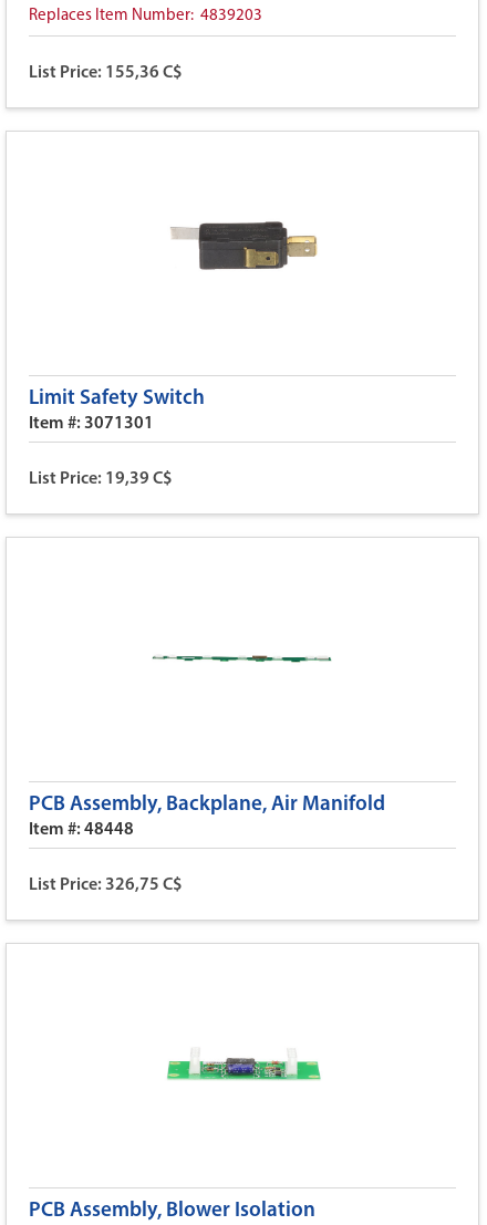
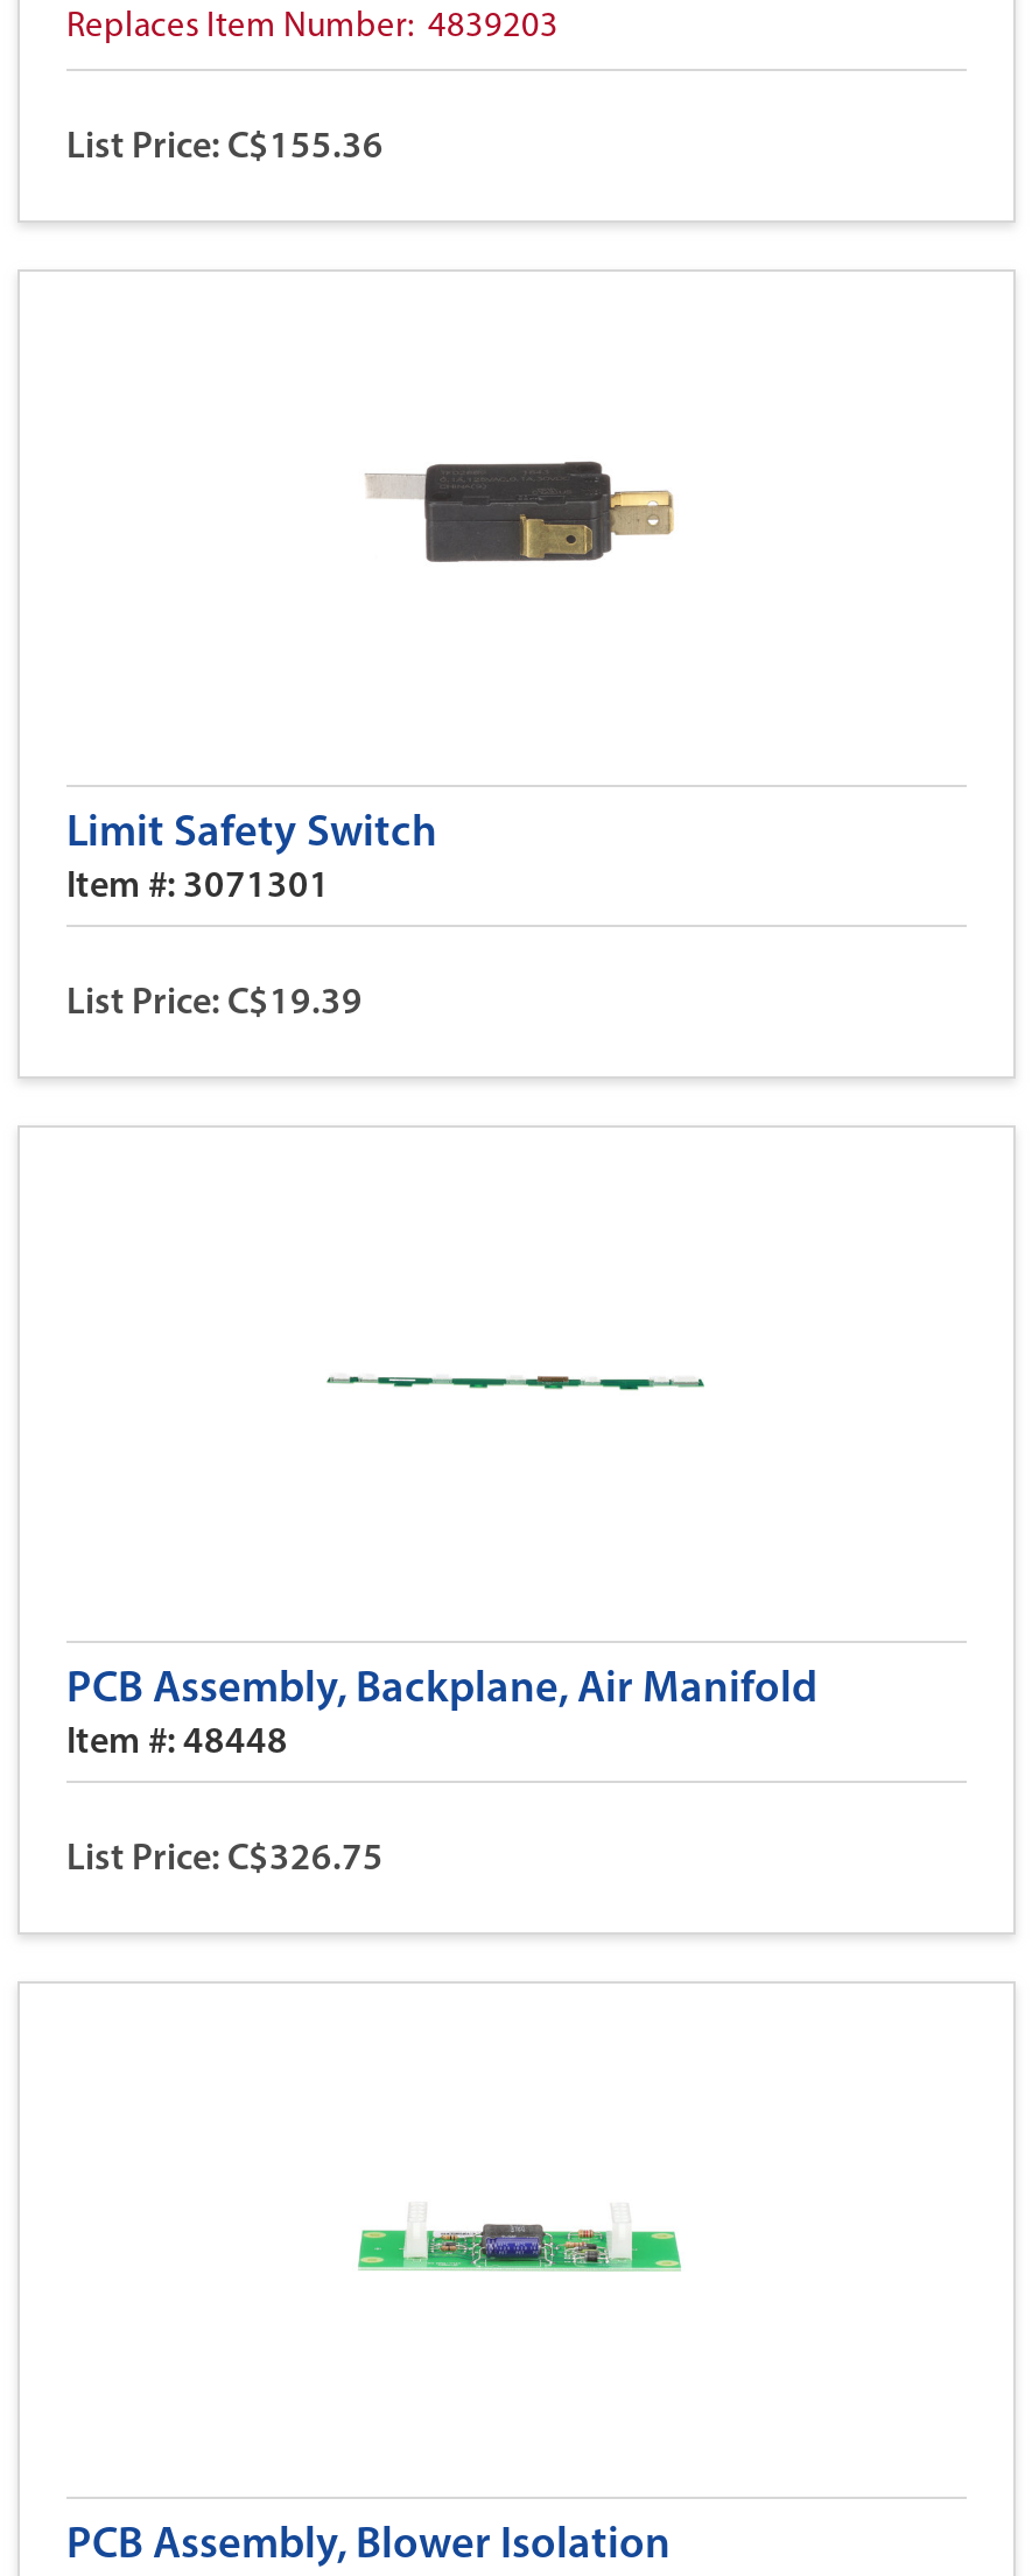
[29,64,183,82] List Price: 155,36 C$ -> [66,129,384,167] List Price: C$155.36
[29,470,173,488] List Price: 19,39 C$ -> [66,985,363,1023] List Price: C$19.39
[29,876,183,894] List Price: 326,75 C$ -> [66,1841,384,1879] List Price: C$326.75

